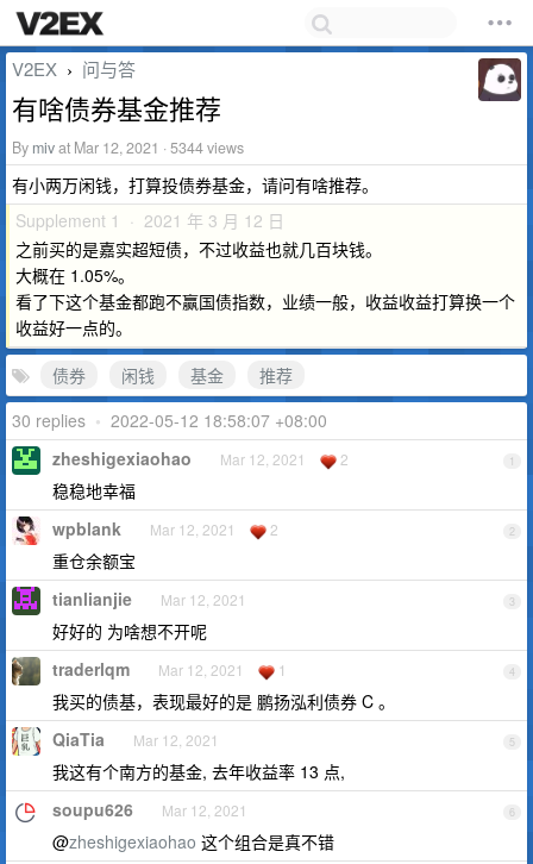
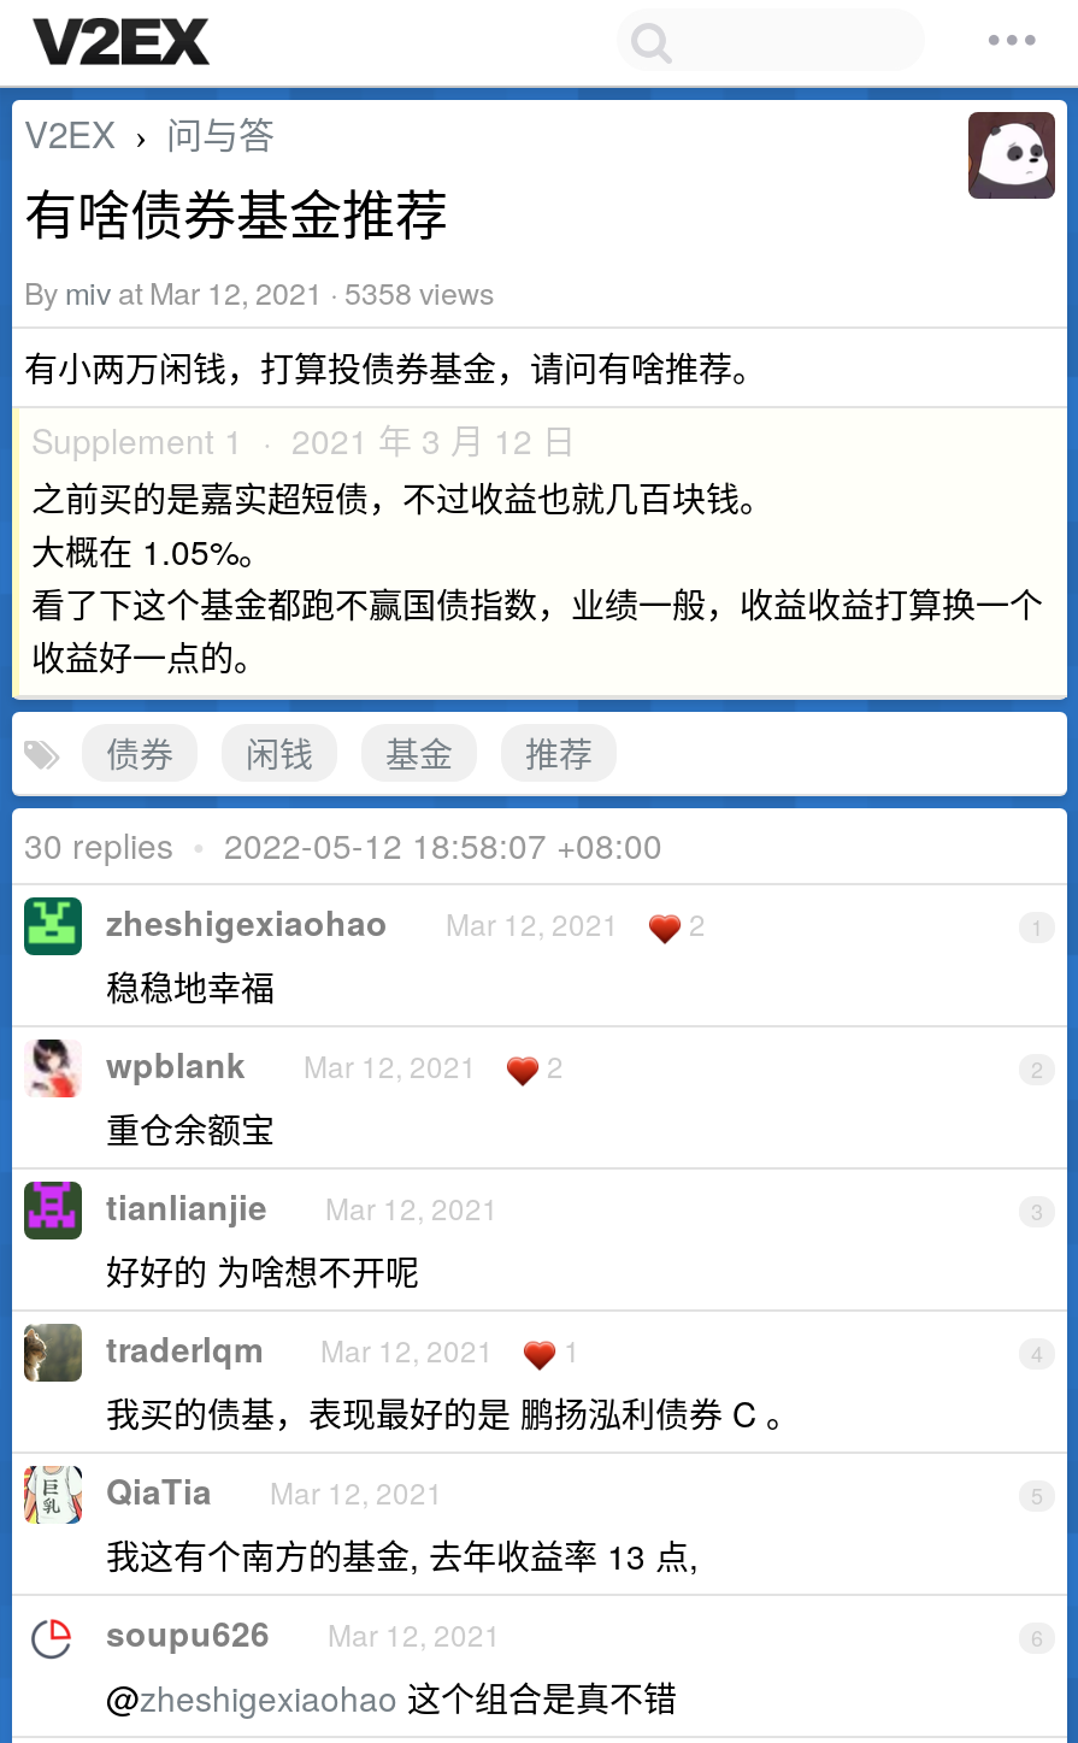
[12,137,244,158] By miv at Mar 12, 2021 · 5344 views -> [24,271,494,314] By miv at Mar 12, 2021 · 5358 views

